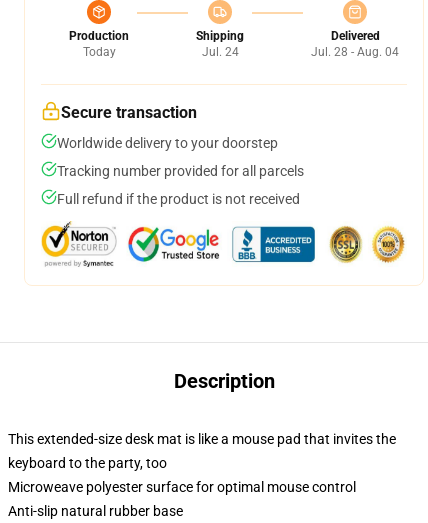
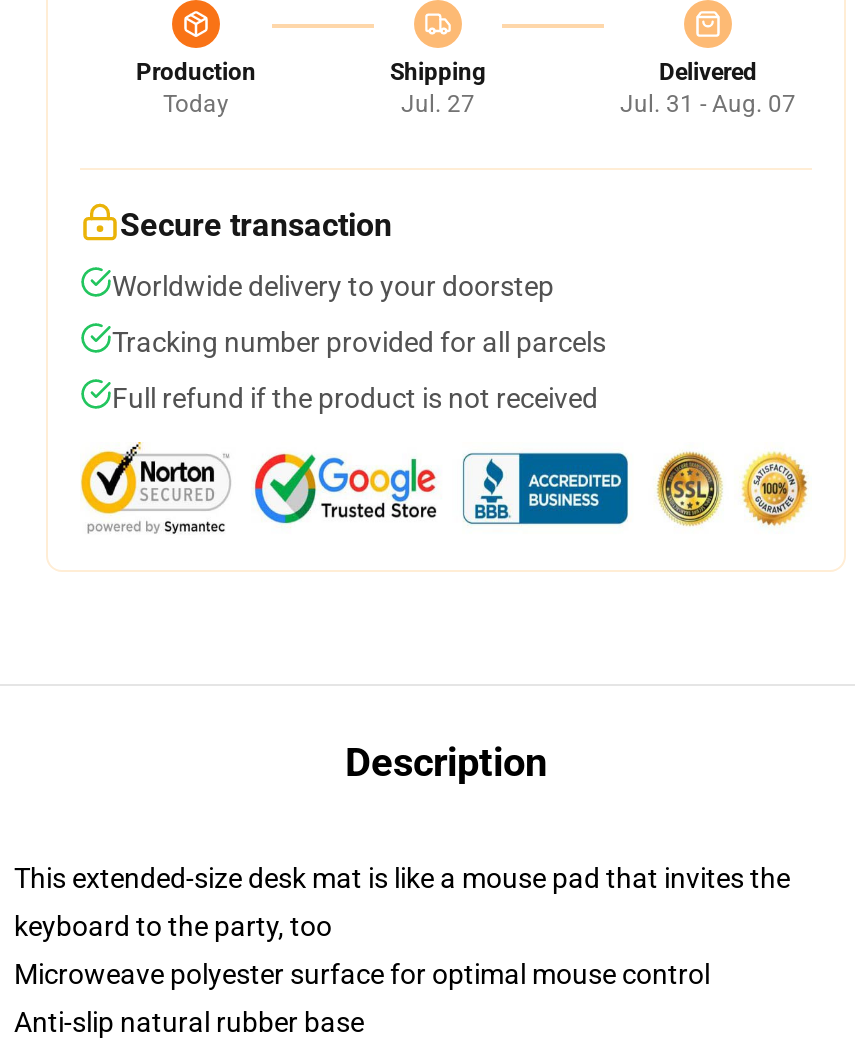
[201,45,238,59] Jul. 24 -> [401,90,475,118] Jul. 27
[311,45,399,59] Jul. 28 - Aug. 04 -> [620,90,796,118] Jul. 31 - Aug. 07

